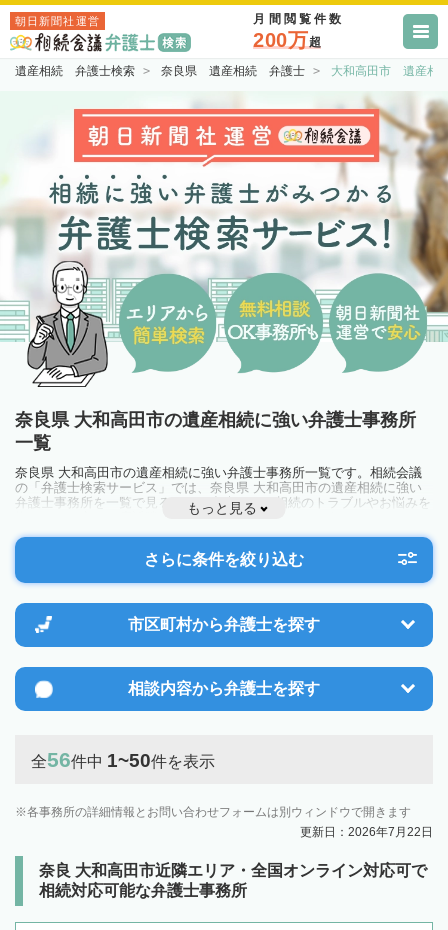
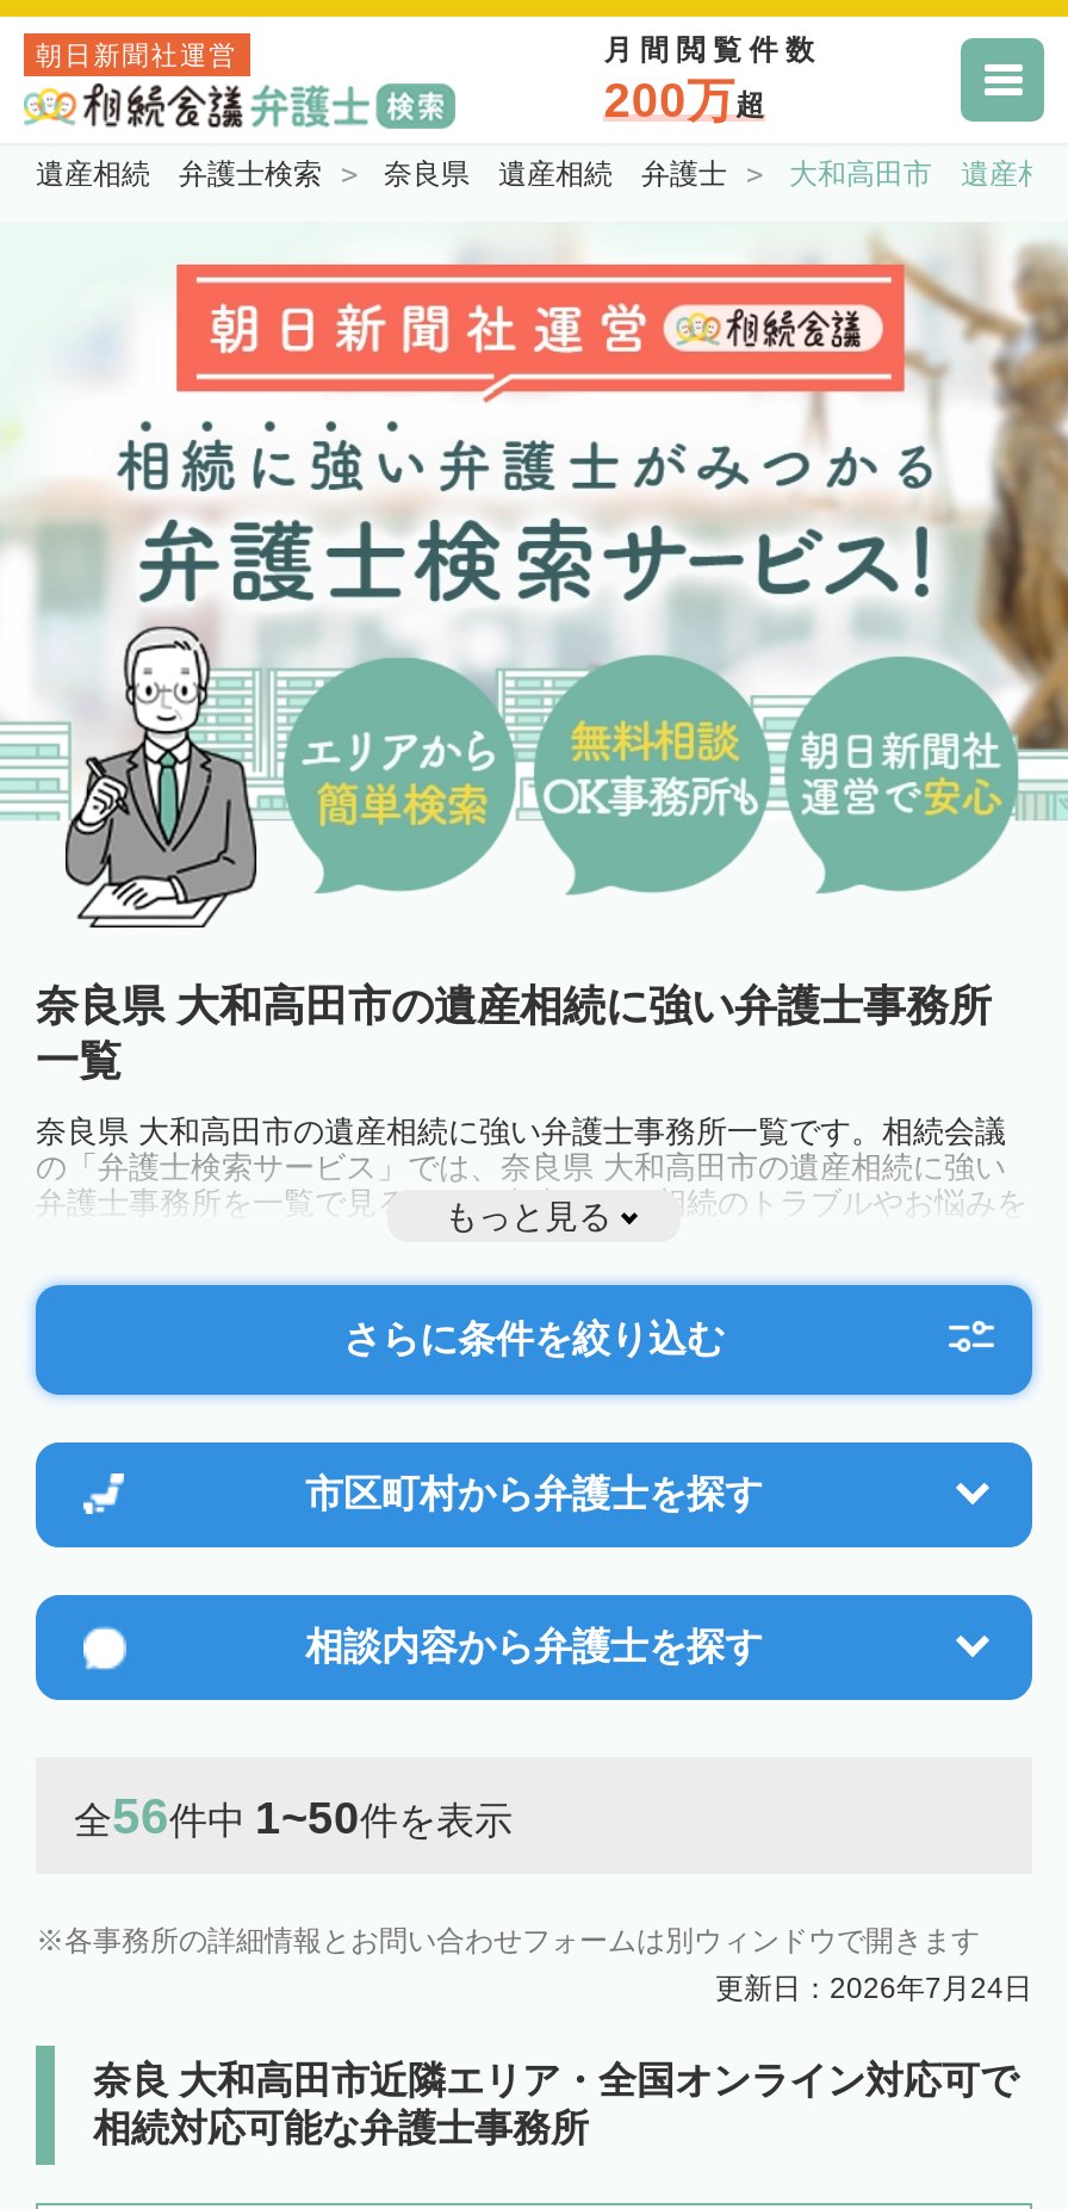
[300,825,433,839] 更新日：2026年7月22日 -> [715,1972,1032,2005] 更新日：2026年7月24日

